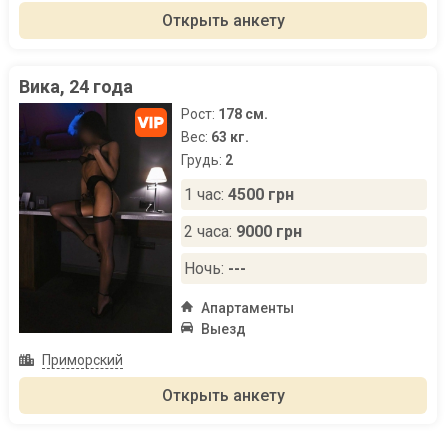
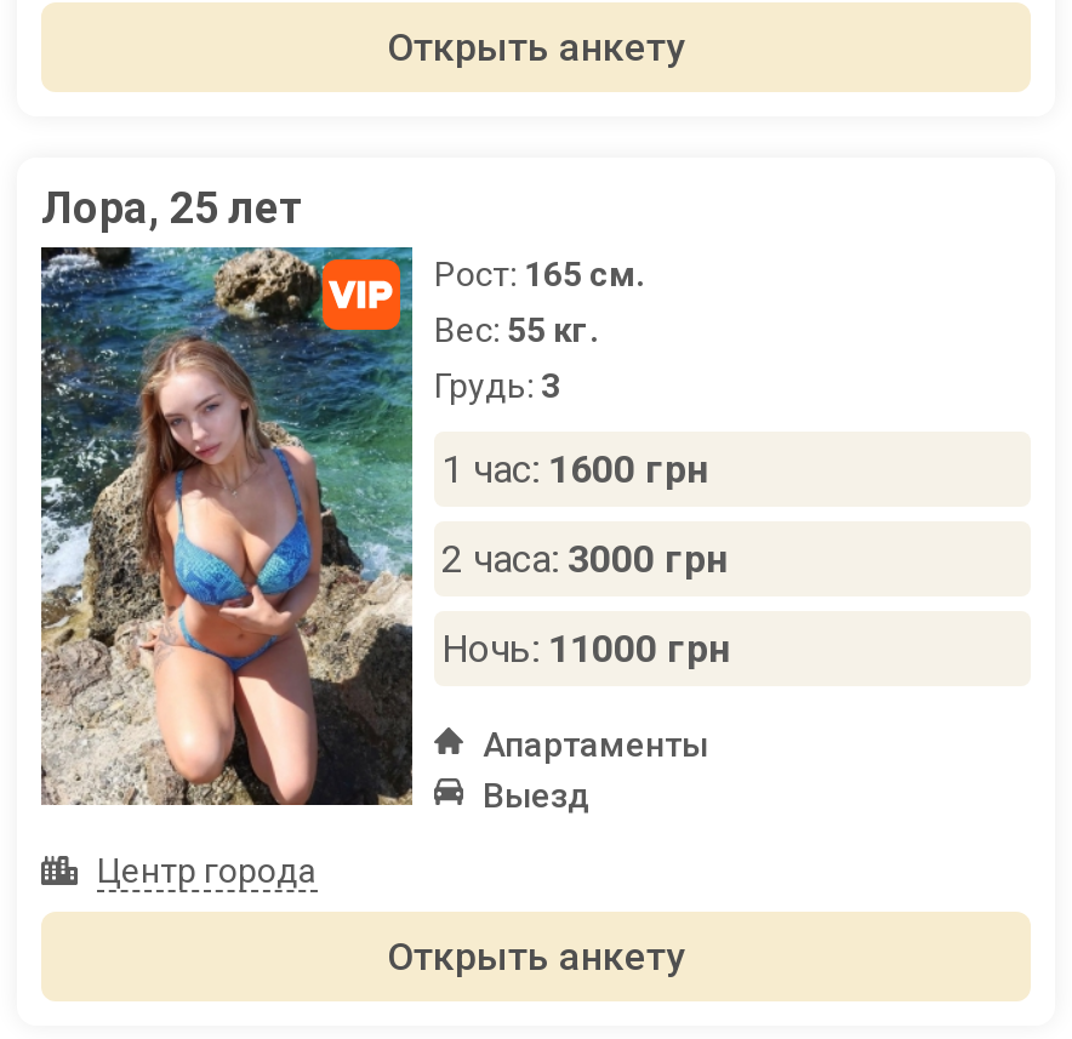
[18,76,268,334] [image] | Вика, 24 года | Рост: 178 см. | Вес: 63 кг. | Грудь: 2 -> [39,182,645,807] [image] | Лора, 25 лет | Рост: 165 см. | Вес: 55 кг. | Грудь: 3
[184,185,294,204] 1 час: 4500 грн -> [441,447,708,493] 1 час: 1600 грн
[184,222,302,241] 2 часа: 9000 грн -> [441,536,728,582] 2 часа: 3000 грн
[184,259,246,278] Ночь: --- -> [441,626,730,672] Ночь: 11000 грн
[42,352,123,368] Приморский -> [97,852,318,890] Центр города

